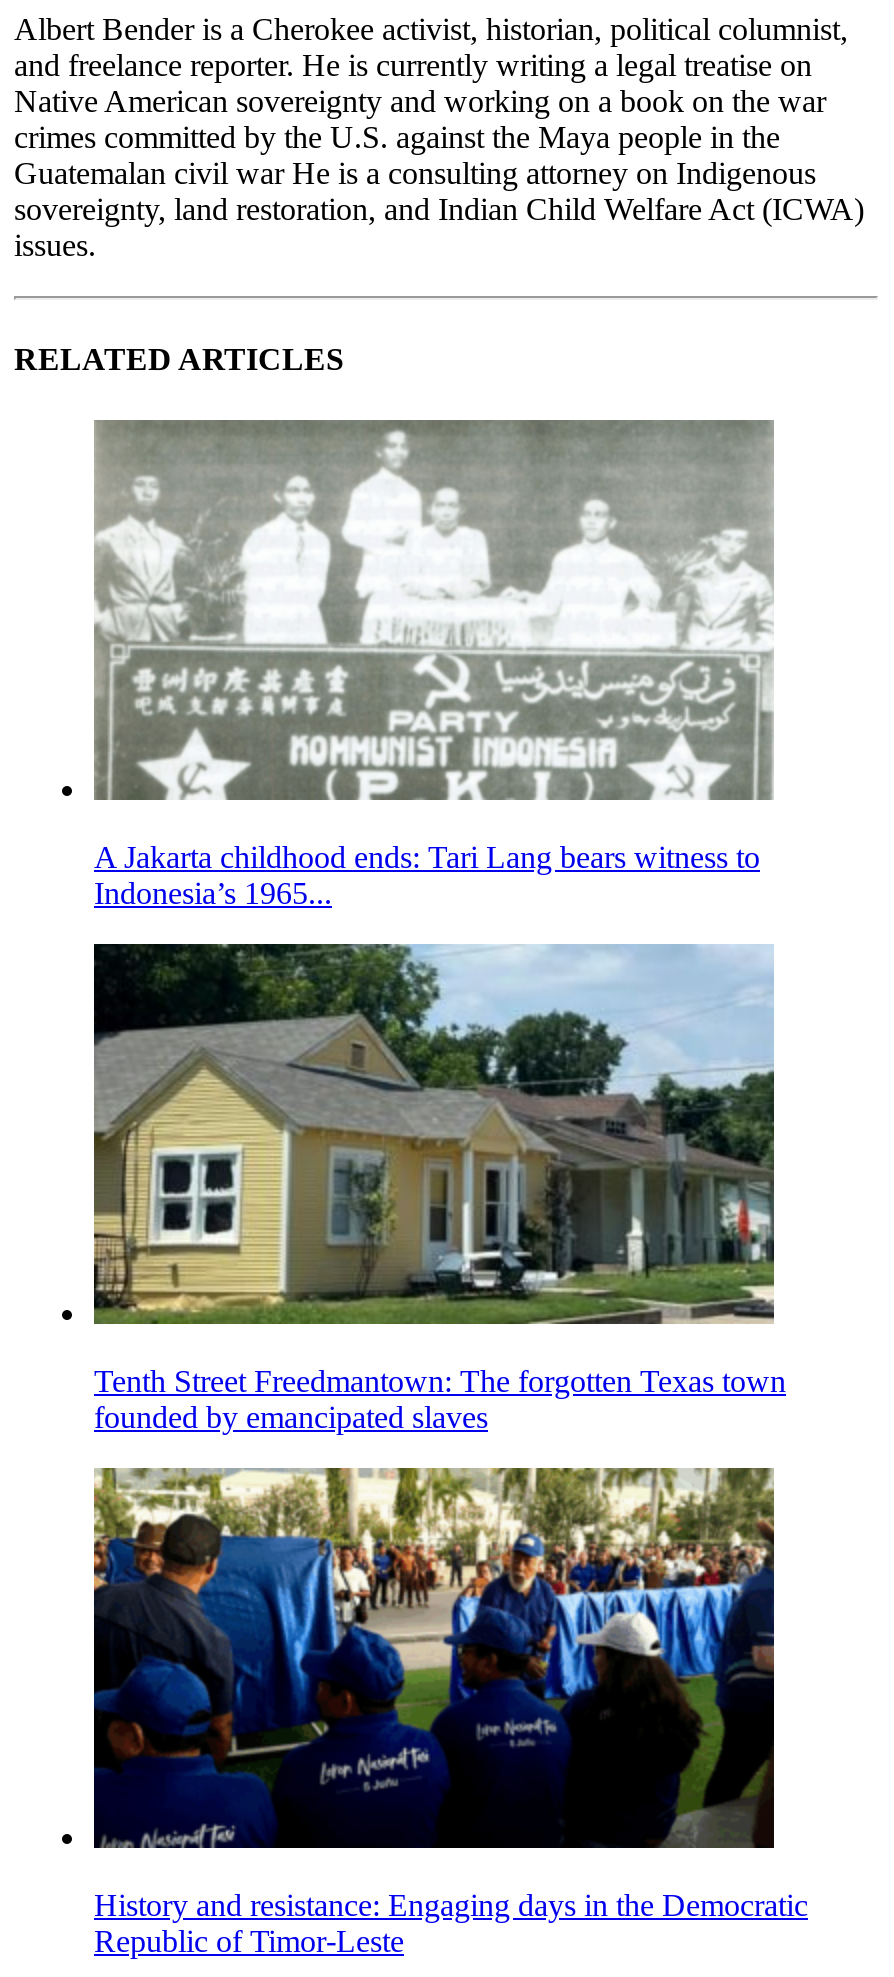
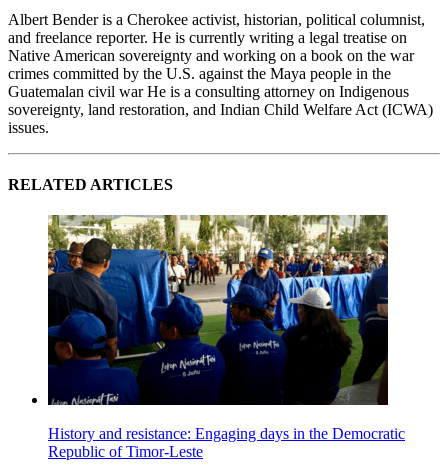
[94,420,774,910] [image] | A Jakarta childhood ends: Tari Lang bears witness to | Indonesia’s 1965... -> none
[92,942,786,1434] [image] | Tenth Street Freedmantown: The forgotten Texas town | founded by emancipated slaves -> none

